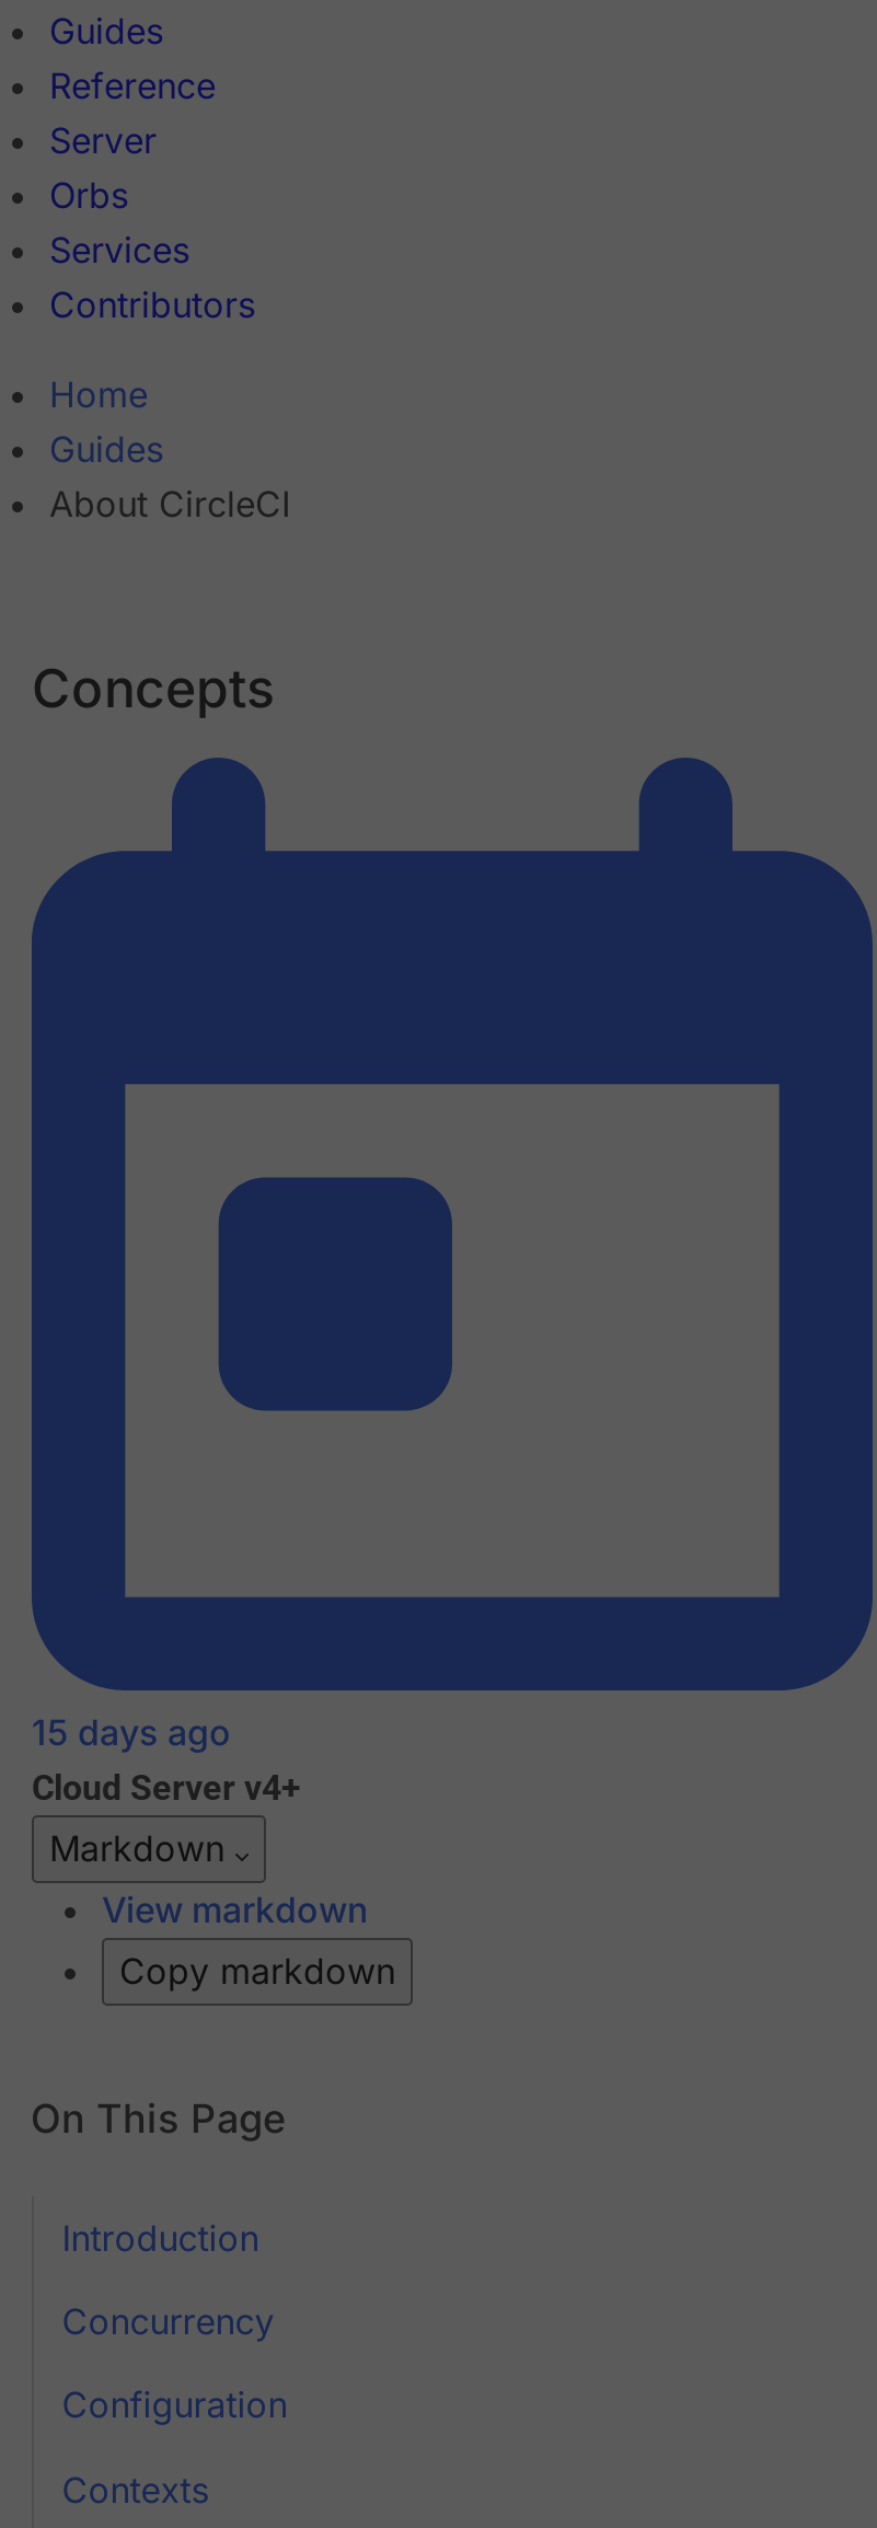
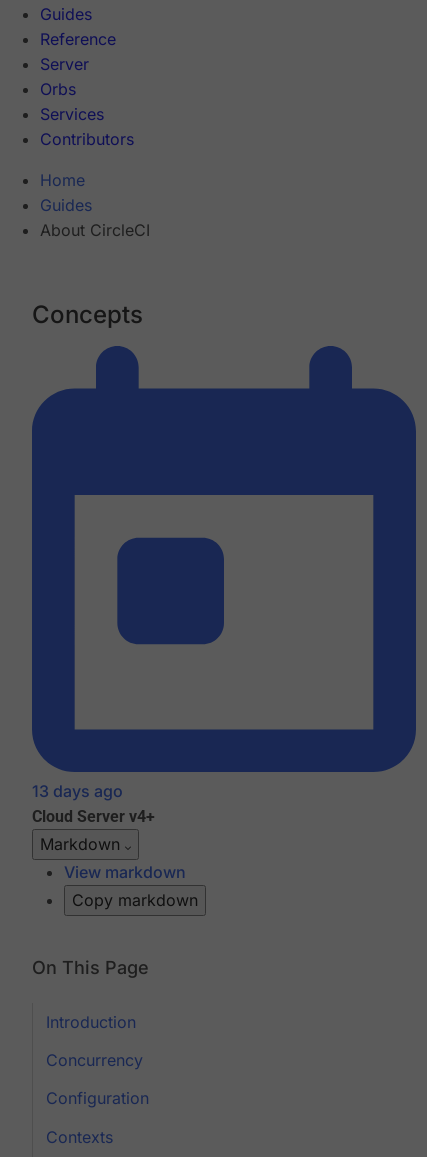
[32,1711,231,1755] 15 days ago -> [32,781,123,801] 13 days ago

